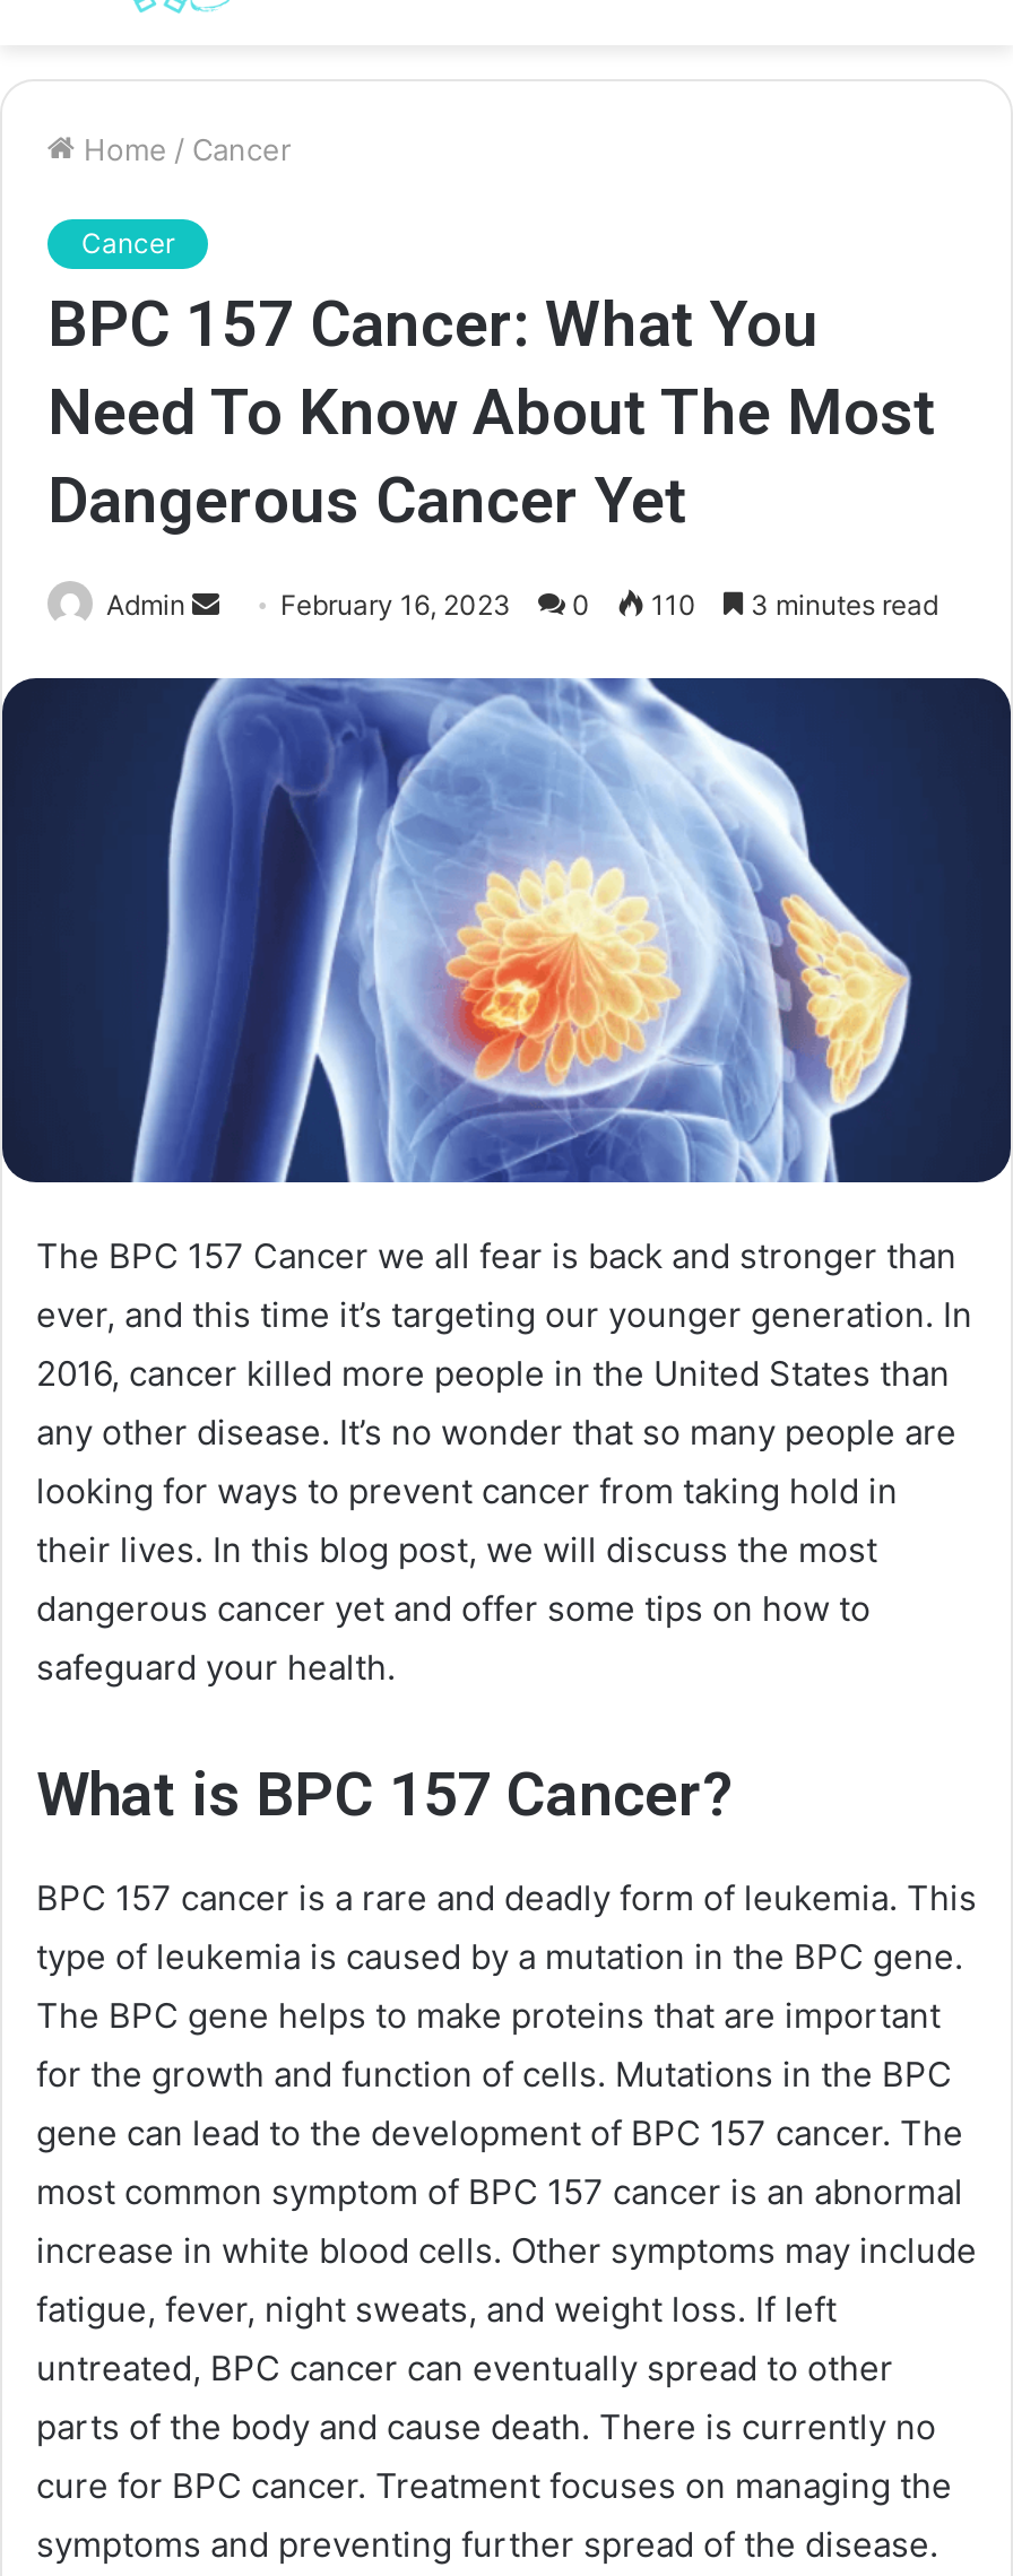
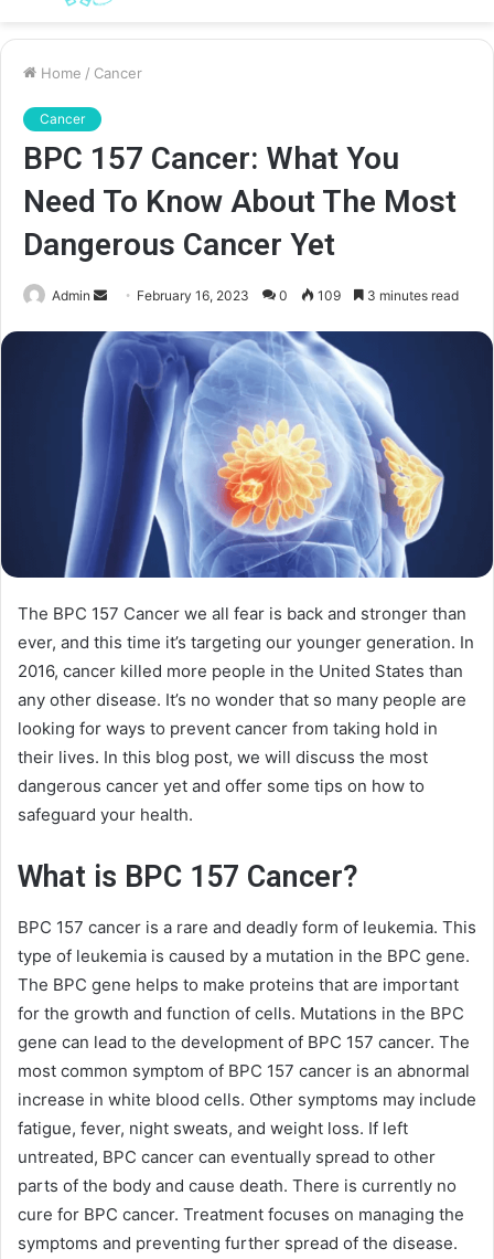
[644,589,696,623] 110 -> [314,288,341,304] 109

